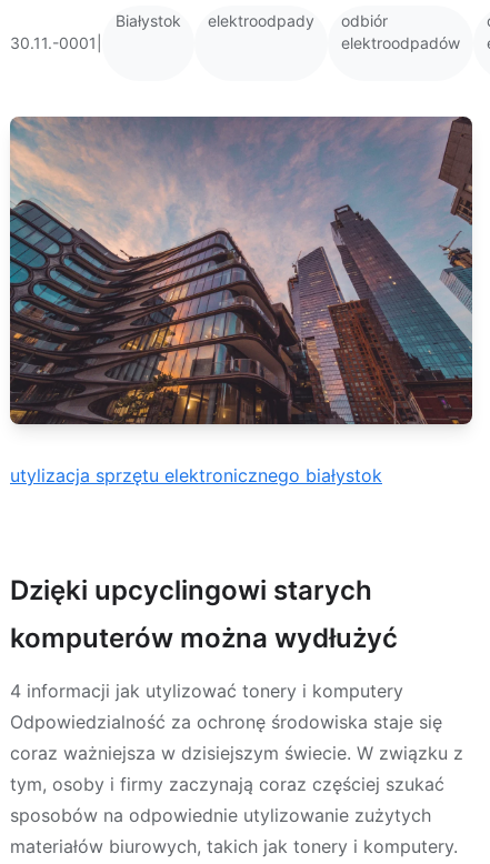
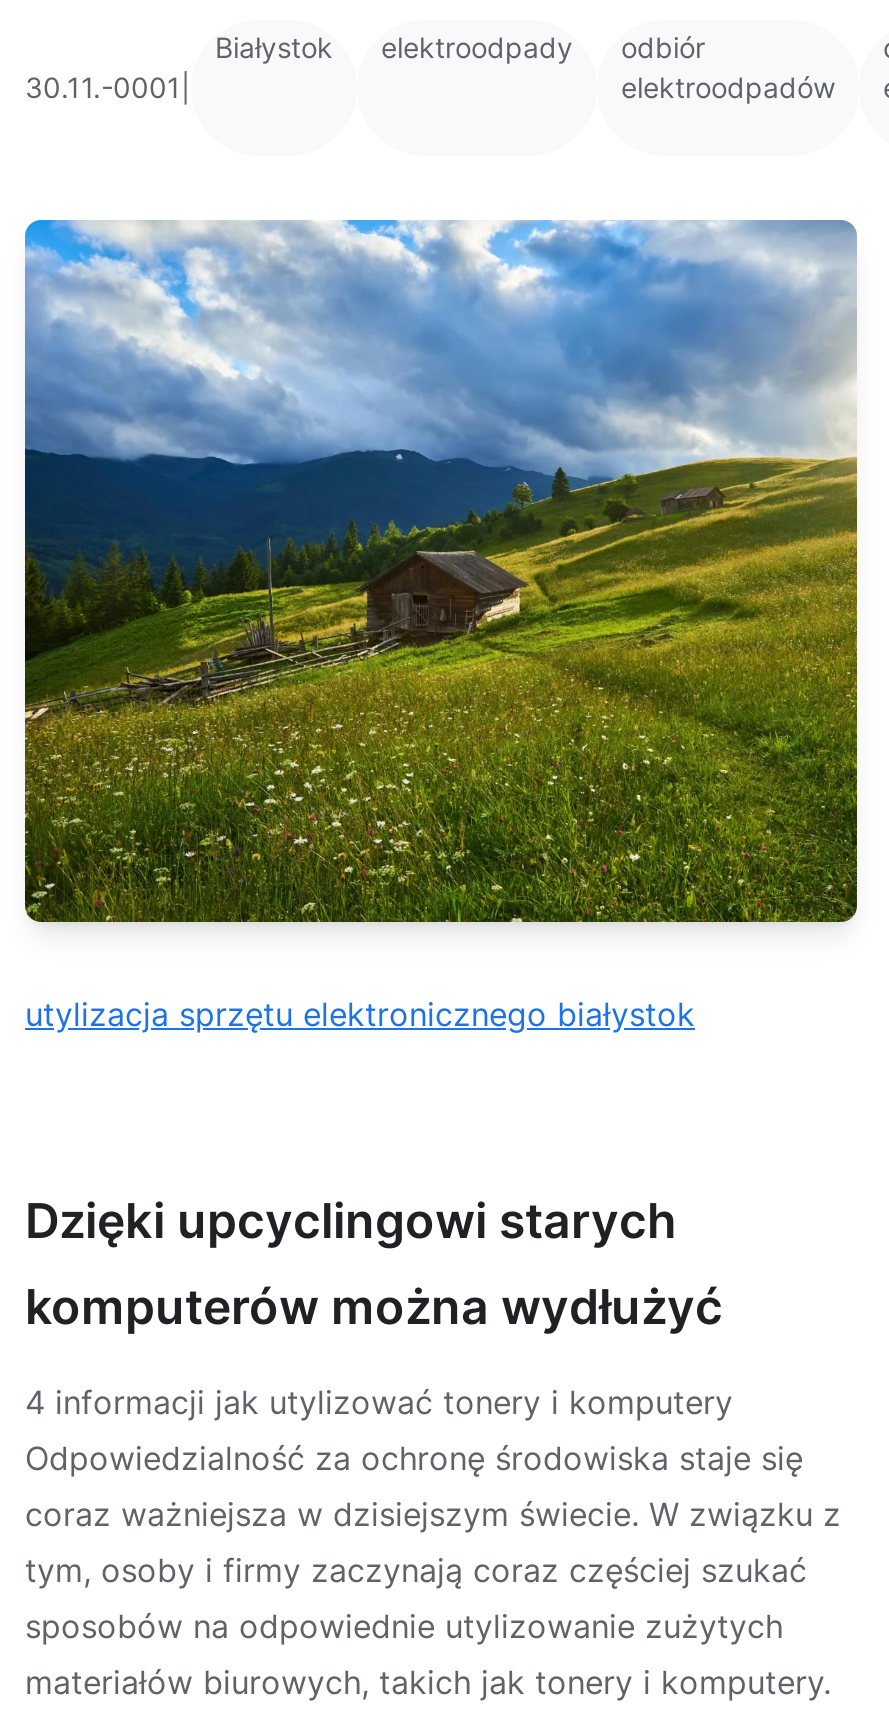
[10,115,473,425] [image] -> [23,218,859,924] [image]

